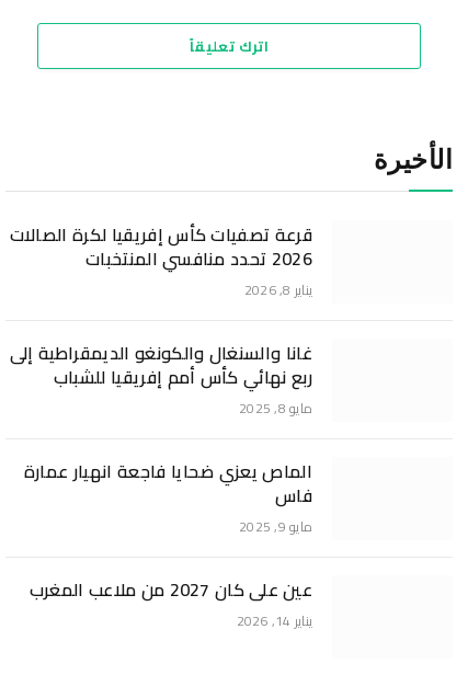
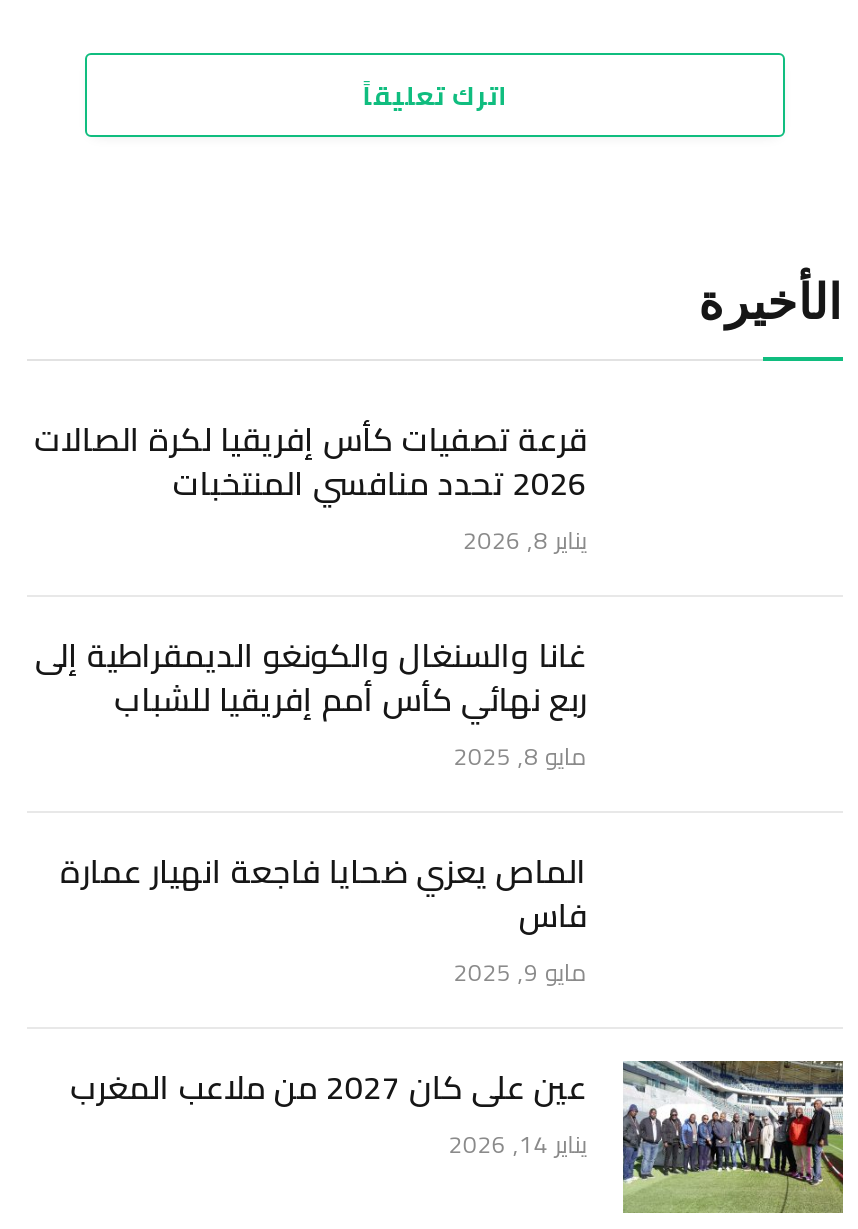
none -> [621,1059,845,1215] [image]

